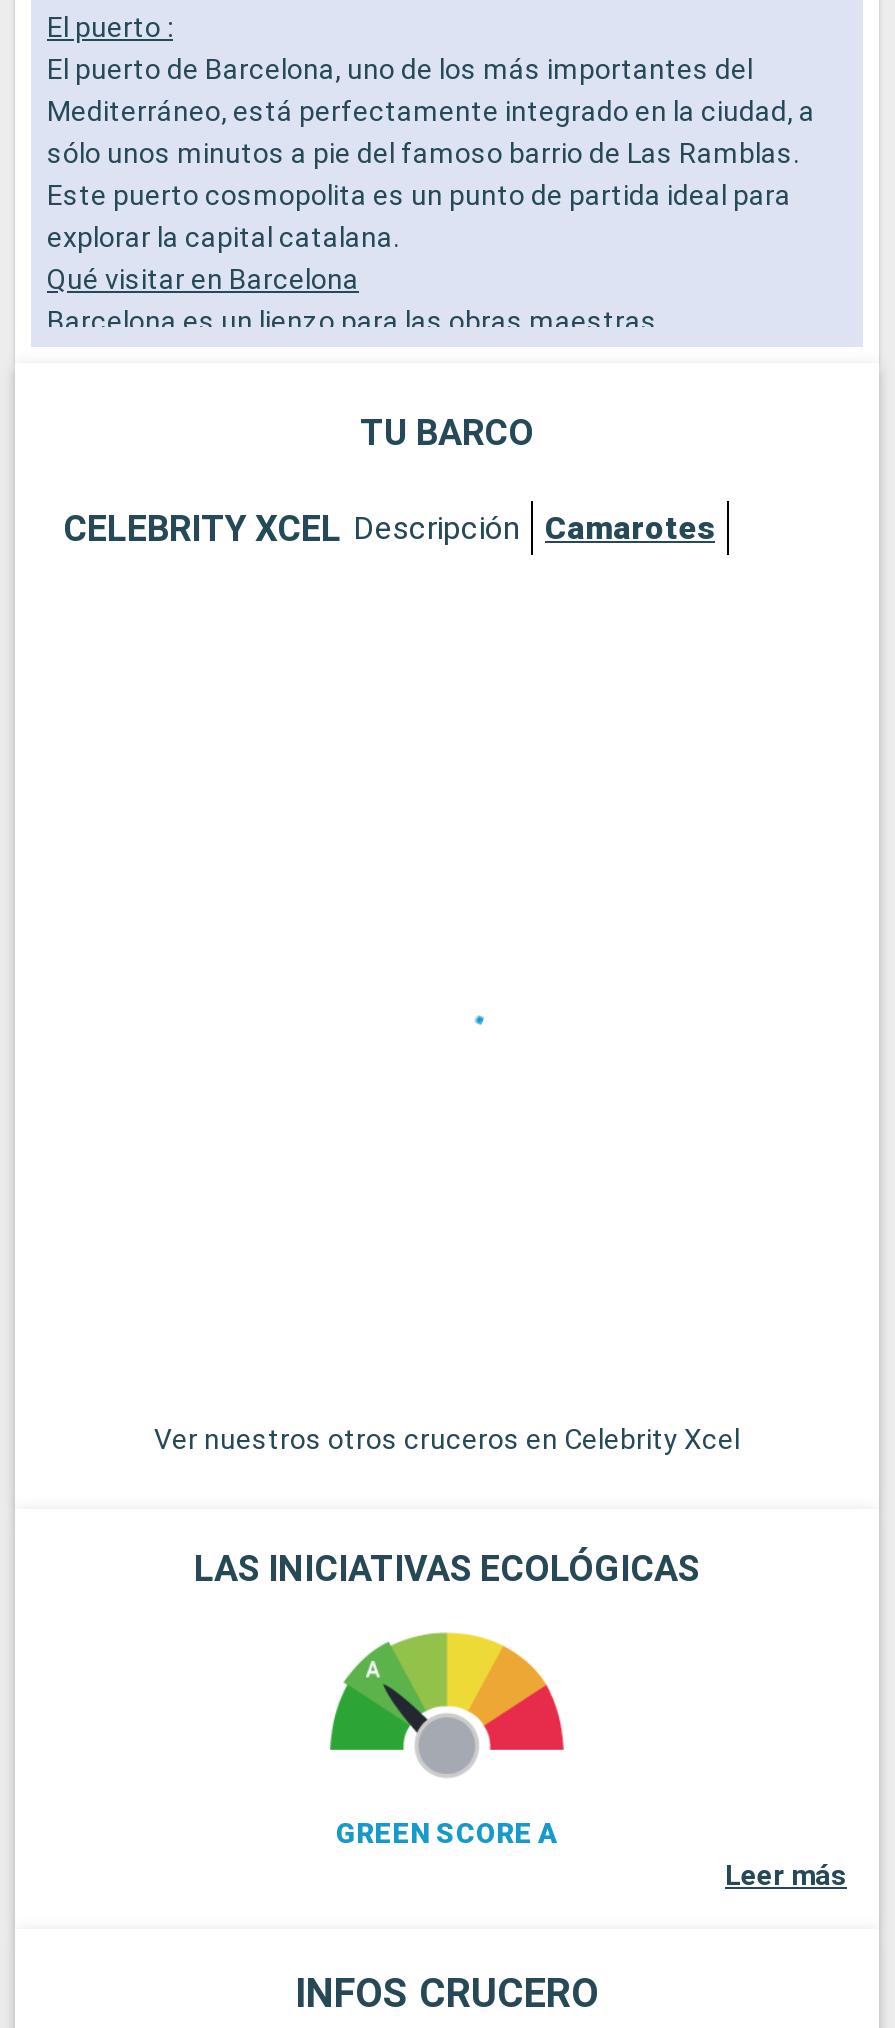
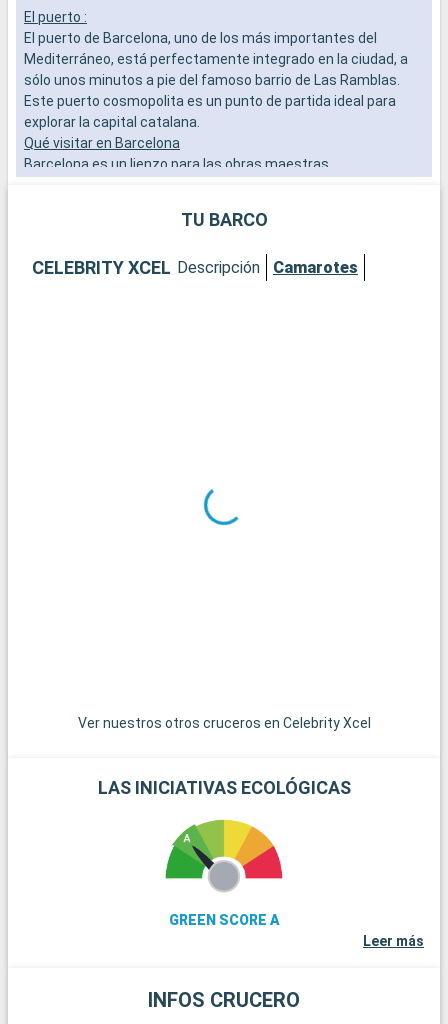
none -> [203,488,242,526] [image]

